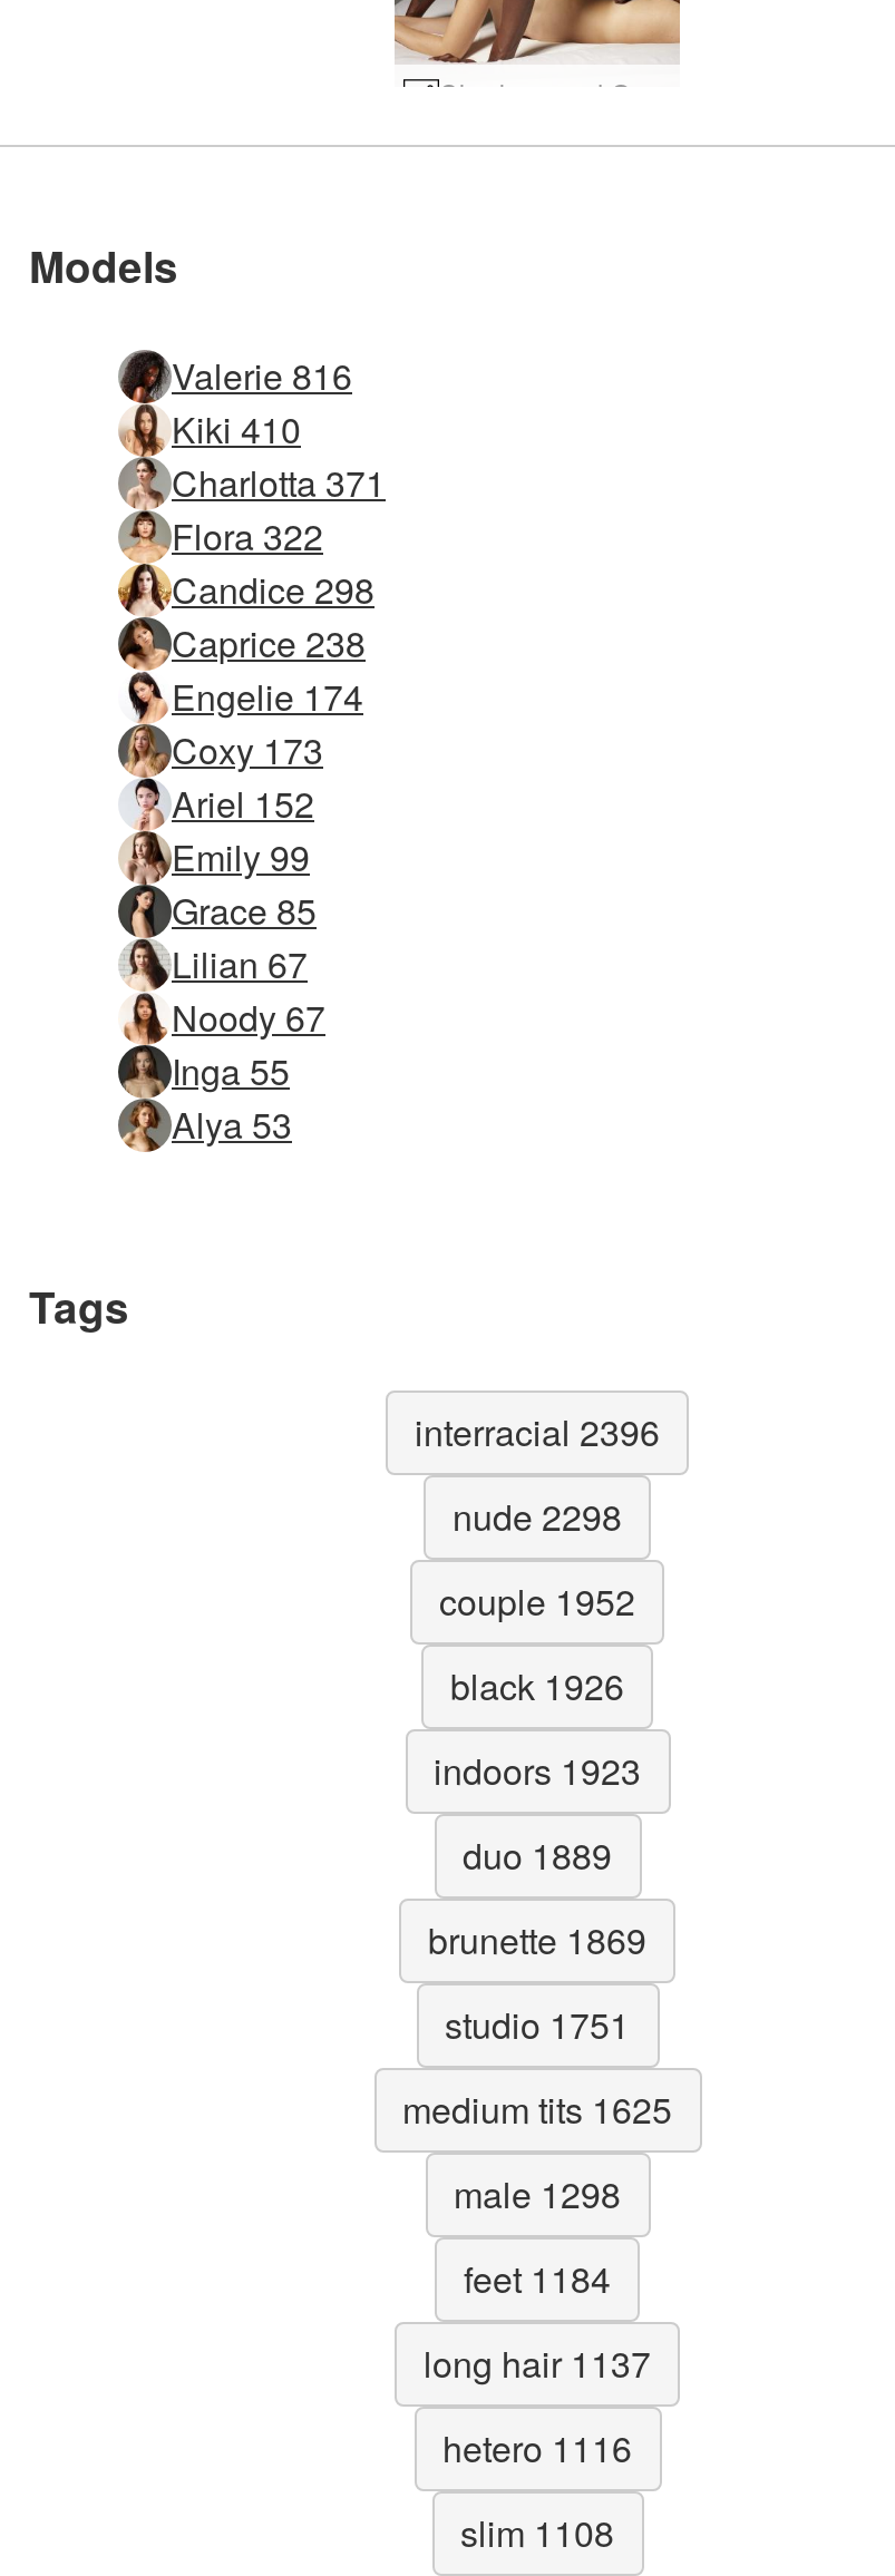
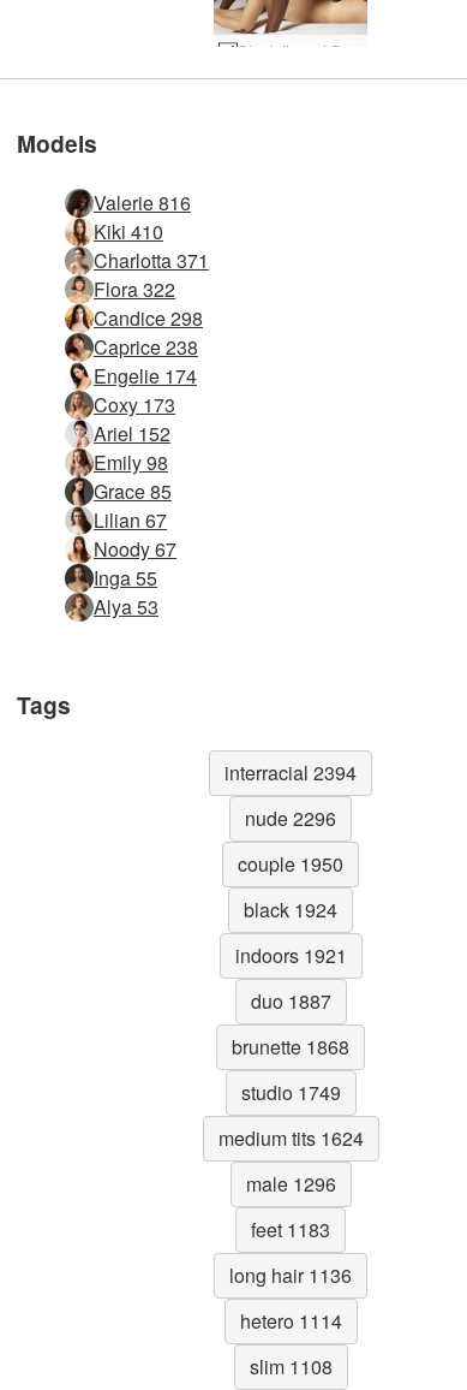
[172,832,310,883] Emily 99 -> [94,449,168,476] Emily 98
[415,1406,660,1458] interracial 2396 -> [224,759,357,787] interracial 2394
[453,1491,622,1542] nude 2298 -> [245,805,336,832] nude 2296
[439,1576,635,1627] couple 1952 -> [238,850,343,878] couple 1950
[450,1660,624,1712] black 1926 -> [244,896,337,924] black 1924
[434,1745,641,1796] indoors 1923 -> [235,942,346,969] indoors 1921
[463,1830,612,1881] duo 1889 -> [250,987,331,1015] duo 1887
[428,1914,646,1966] brunette 1869 -> [232,1033,349,1061] brunette 1868
[445,1999,630,2050] studio 1751 -> [241,1079,340,1106] studio 1749
[402,2084,672,2135] medium tits 1625 -> [218,1124,363,1152] medium tits 1624
[454,2168,621,2220] male 1298 -> [246,1170,336,1198] male 1296
[464,2253,611,2304] feet 1184 -> [251,1216,330,1243] feet 1183
[424,2338,651,2389] long hair 1137 -> [229,1261,352,1289] long hair 1136
[442,2422,632,2474] hetero 1116 -> [240,1307,342,1335] hetero 1114

